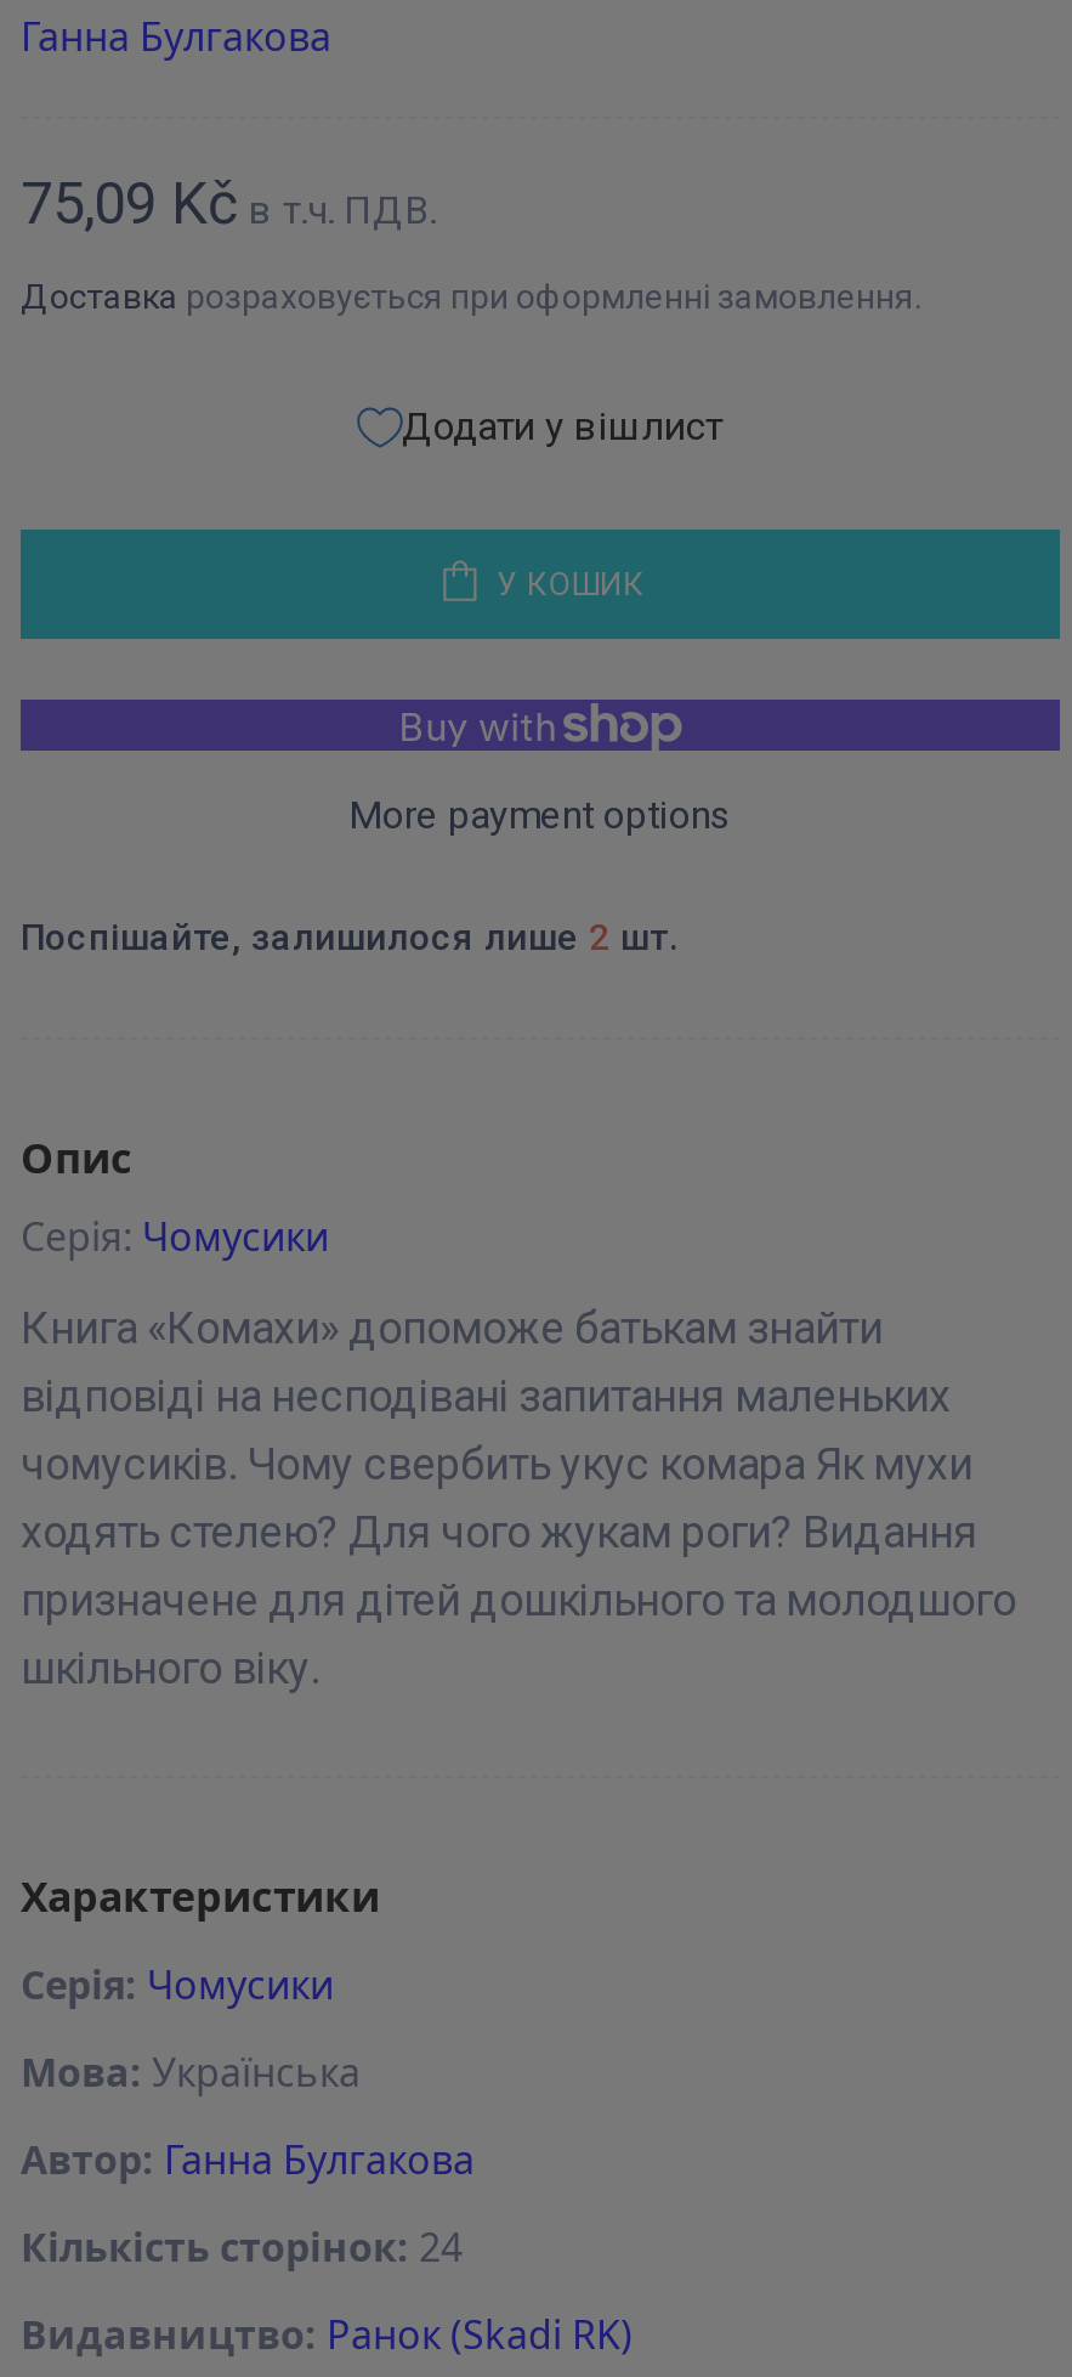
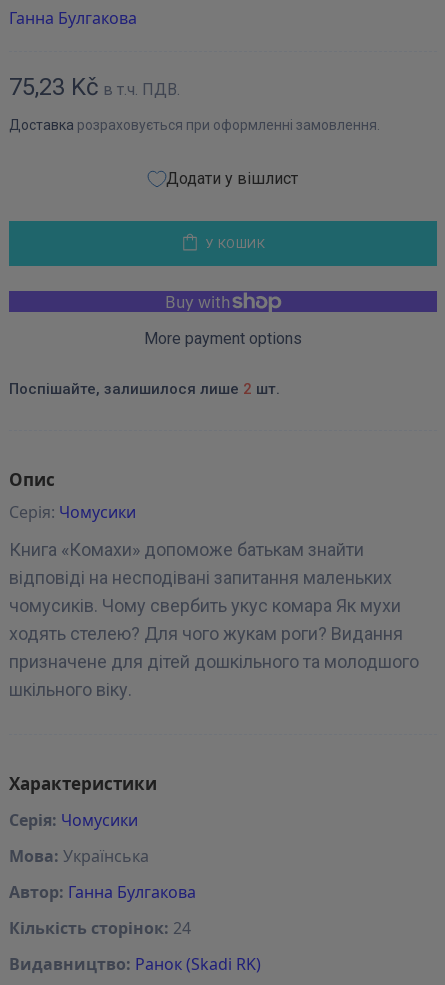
[21,171,436,239] 75,09 Kč в т.ч. ПДВ. -> [9,73,180,101] 75,23 Kč в т.ч. ПДВ.

